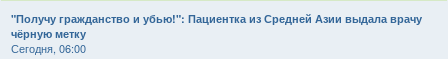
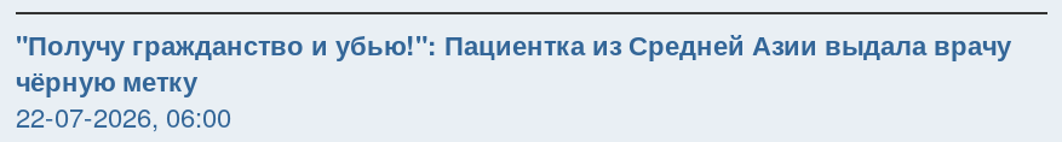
[11,40,86,56] Сегодня, 06:00 -> [16,96,231,134] 22-07-2026, 06:00

